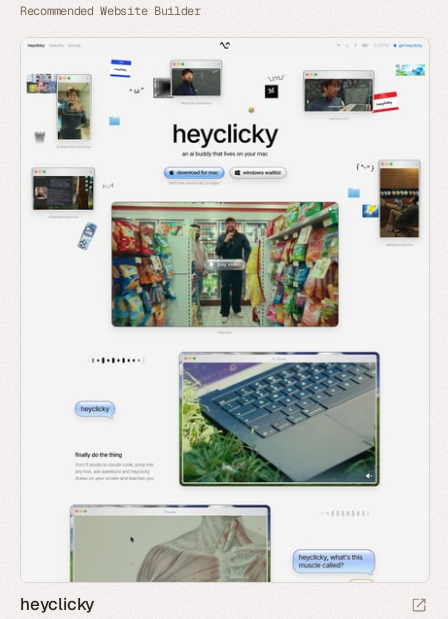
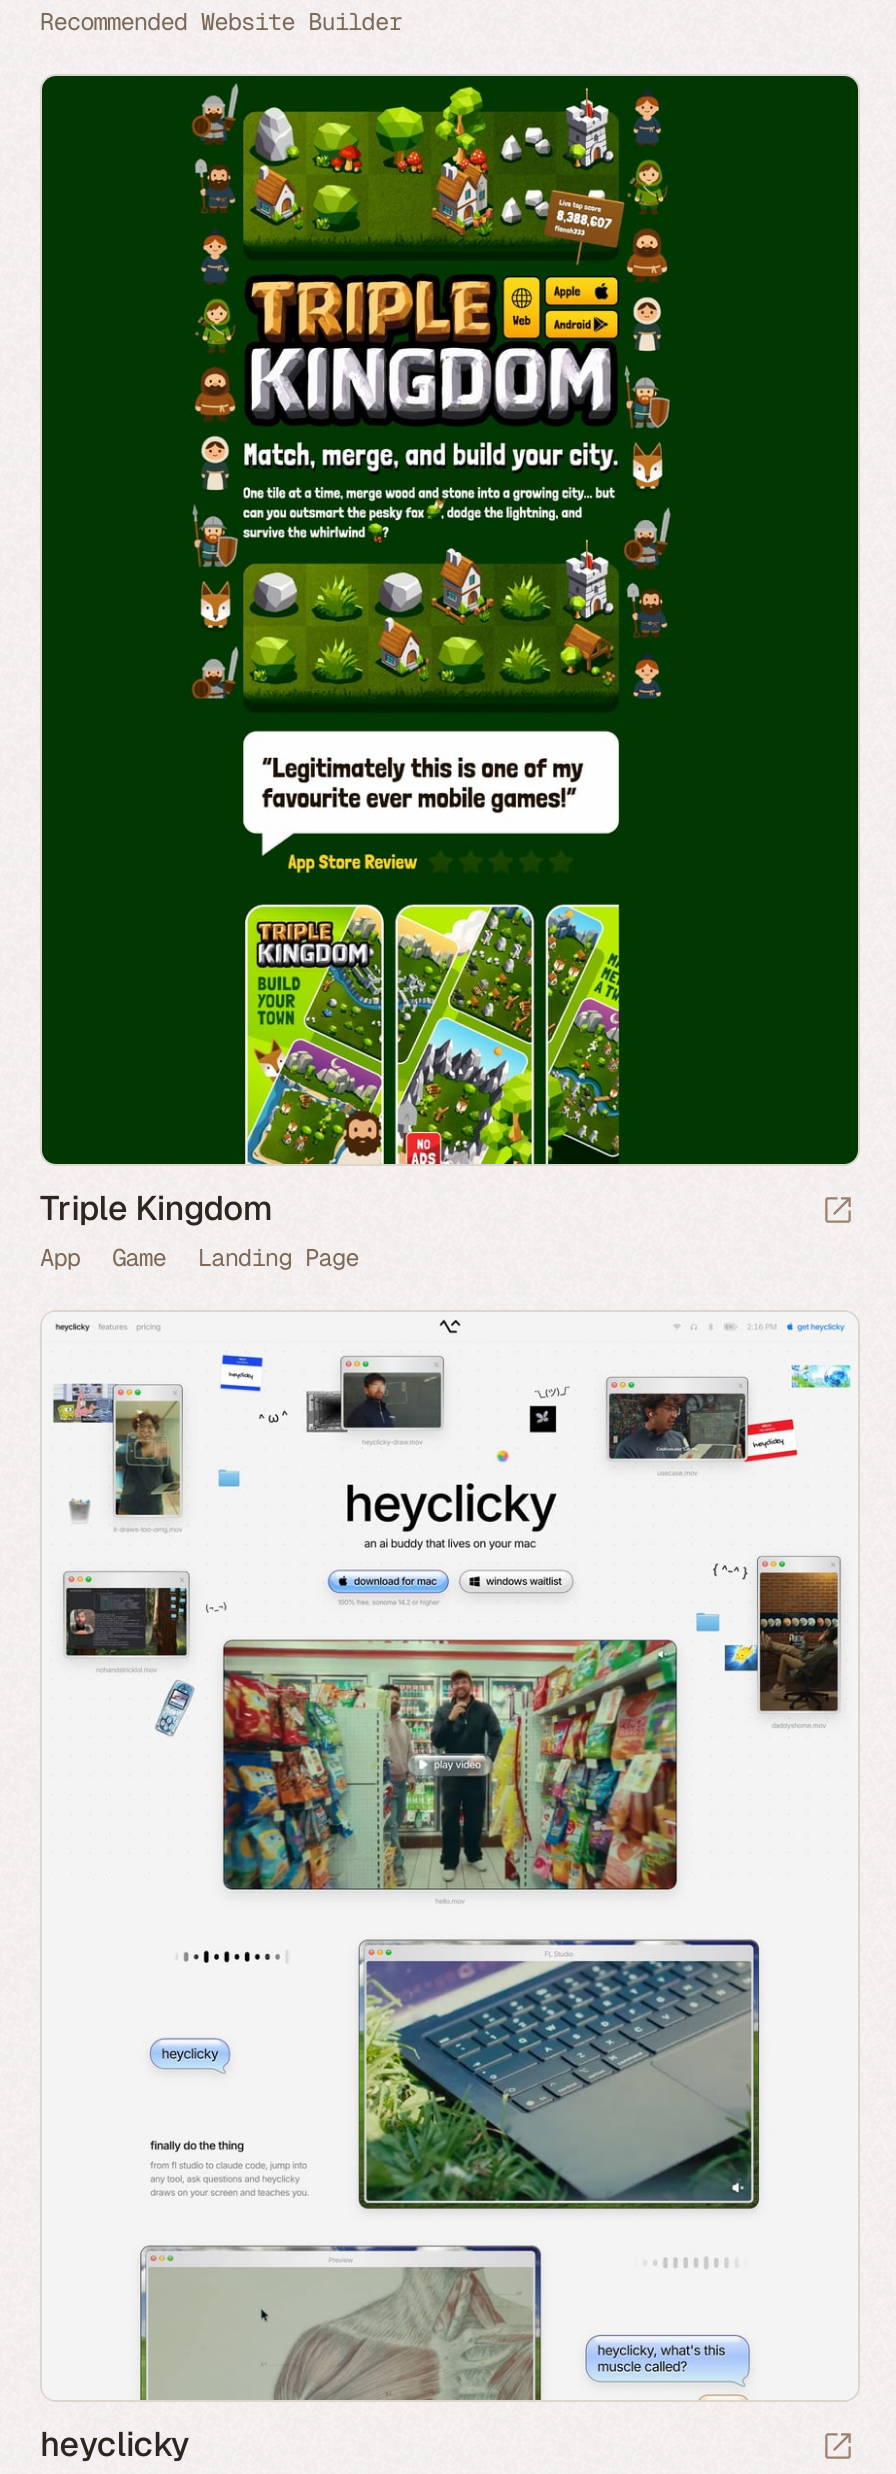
none -> [40,74,860,1274] [image] | Triple Kingdom | App | Game | Landing Page

